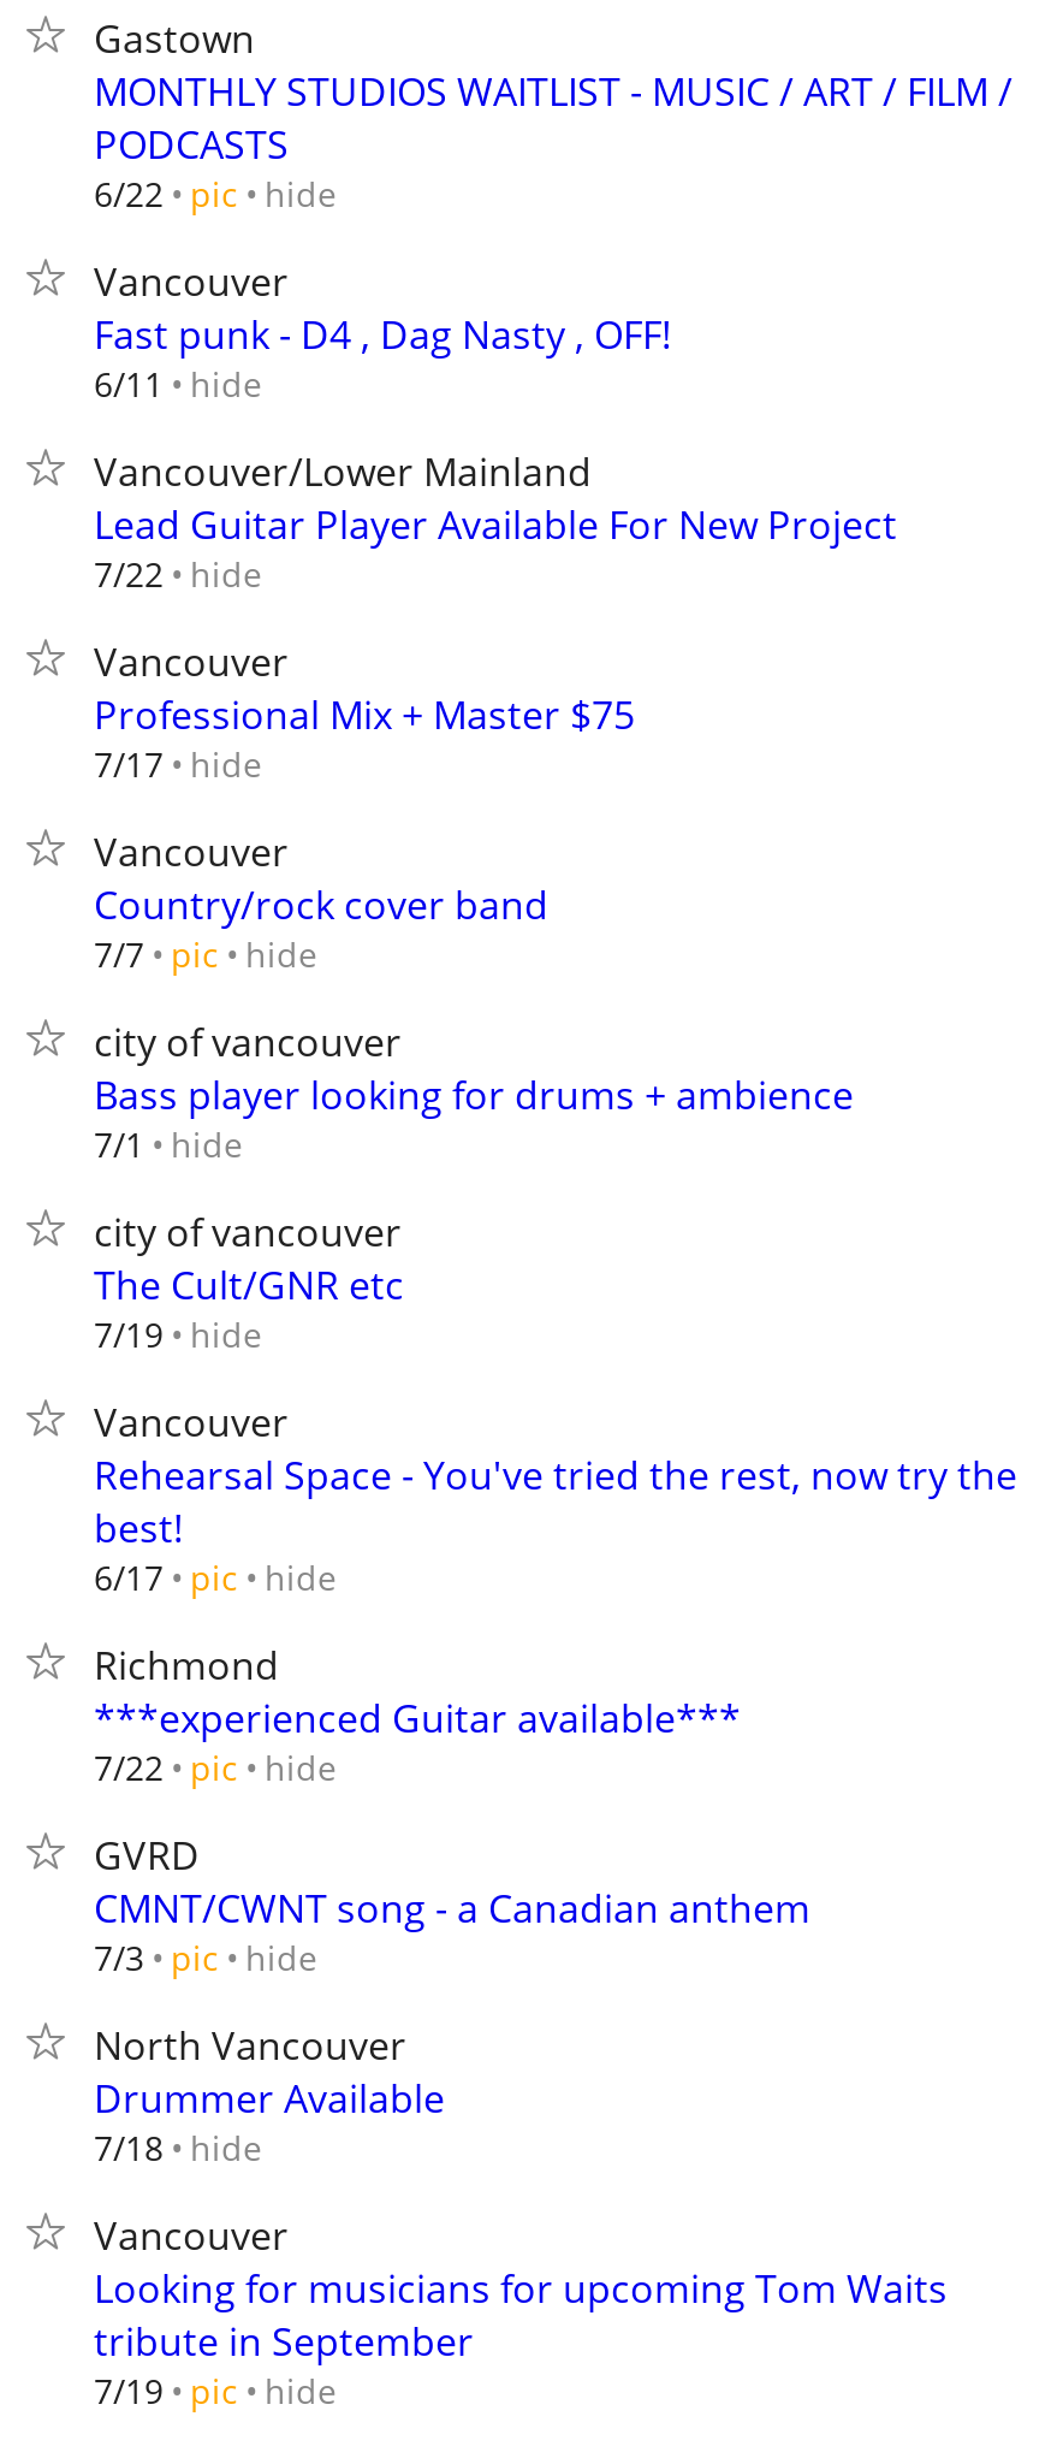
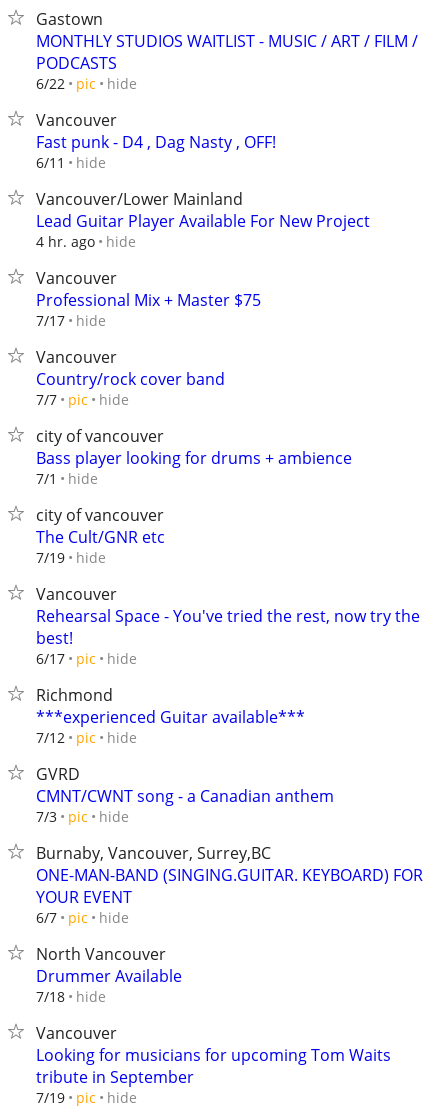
[94,550,262,597] 7/22 hide -> [36,231,136,251] 4 hr. ago hide
[94,1743,337,1790] 7/22 pic hide -> [36,727,137,747] 7/12 pic hide
none -> [36,842,423,927] Burnaby, Vancouver, Surrey,BC | ONE-MAN-BAND (SINGING.GUITAR. KEYBOARD) FOR | YOUR EVENT | 6/7 pic hide

